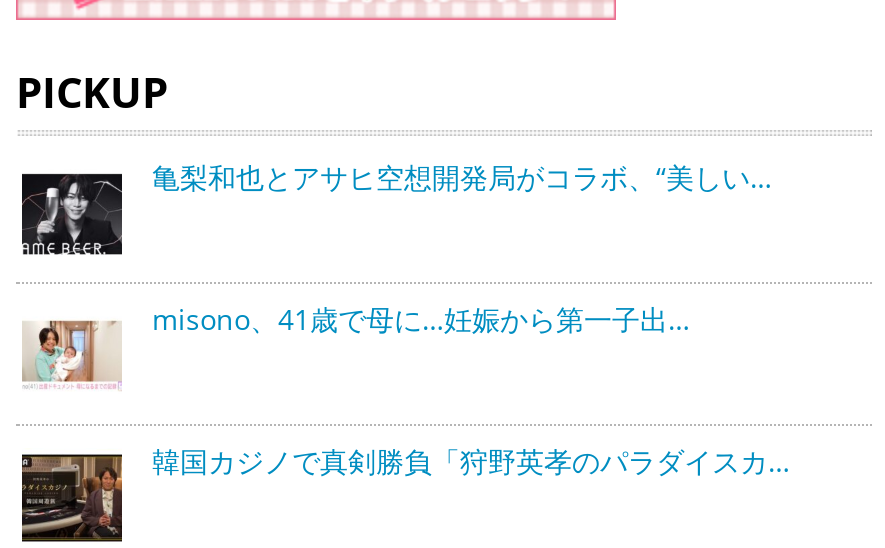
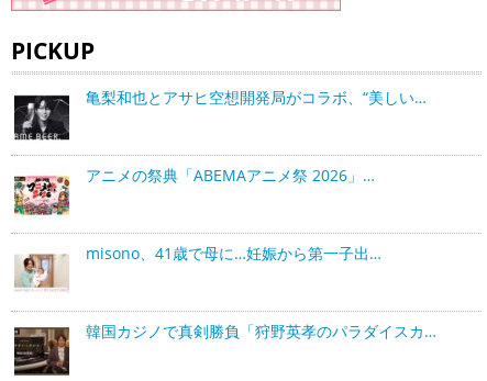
none -> [14,165,375,216] [image] | アニメの祭典「ABEMAアニメ祭 2026」…

